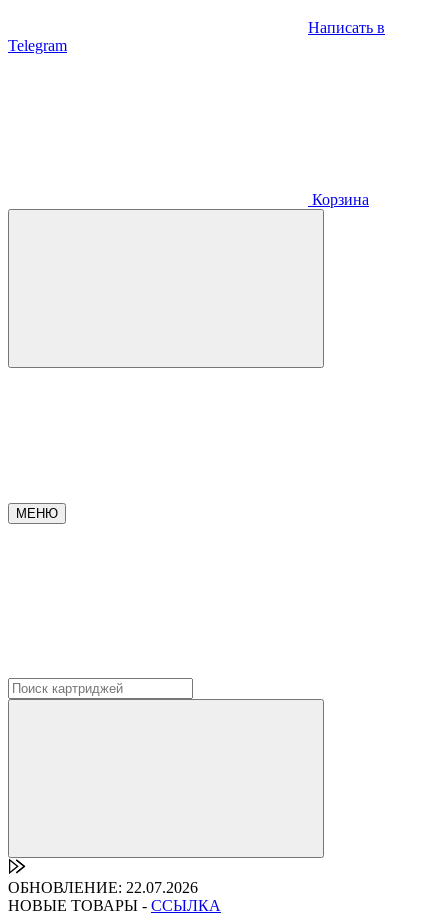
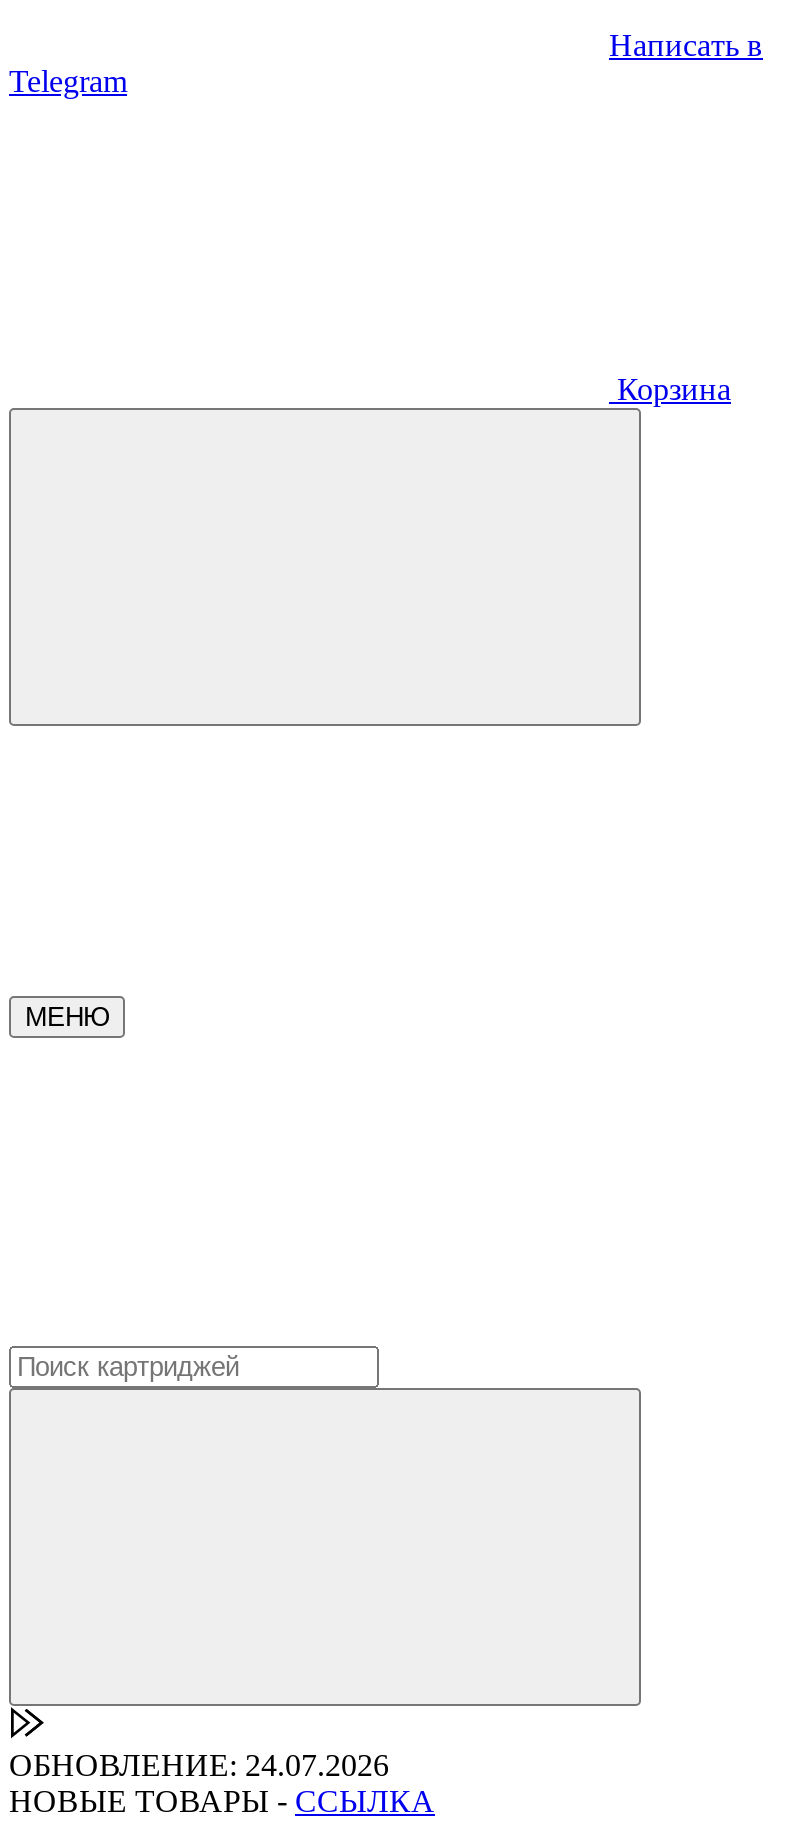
[8,879,198,896] ОБНОВЛЕНИЕ: 22.07.2026 -> [9,1748,389,1782] ОБНОВЛЕНИЕ: 24.07.2026

